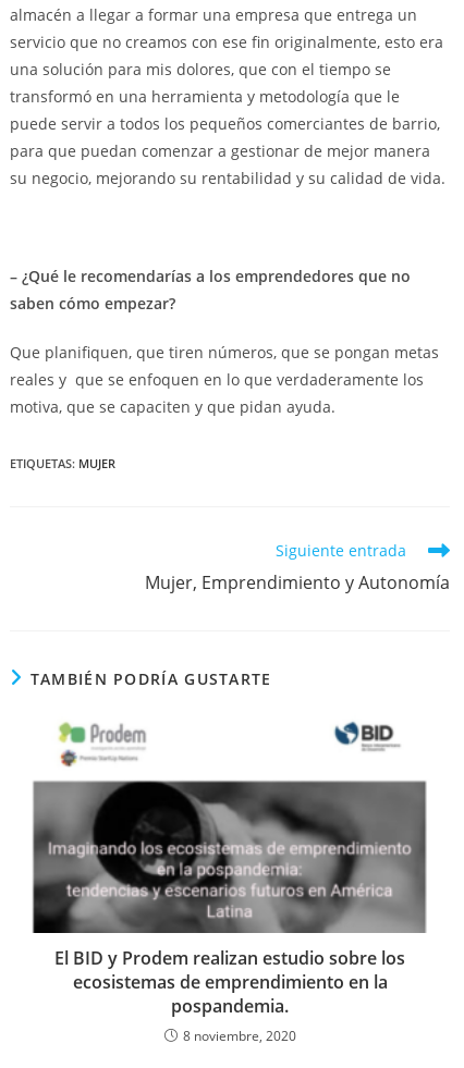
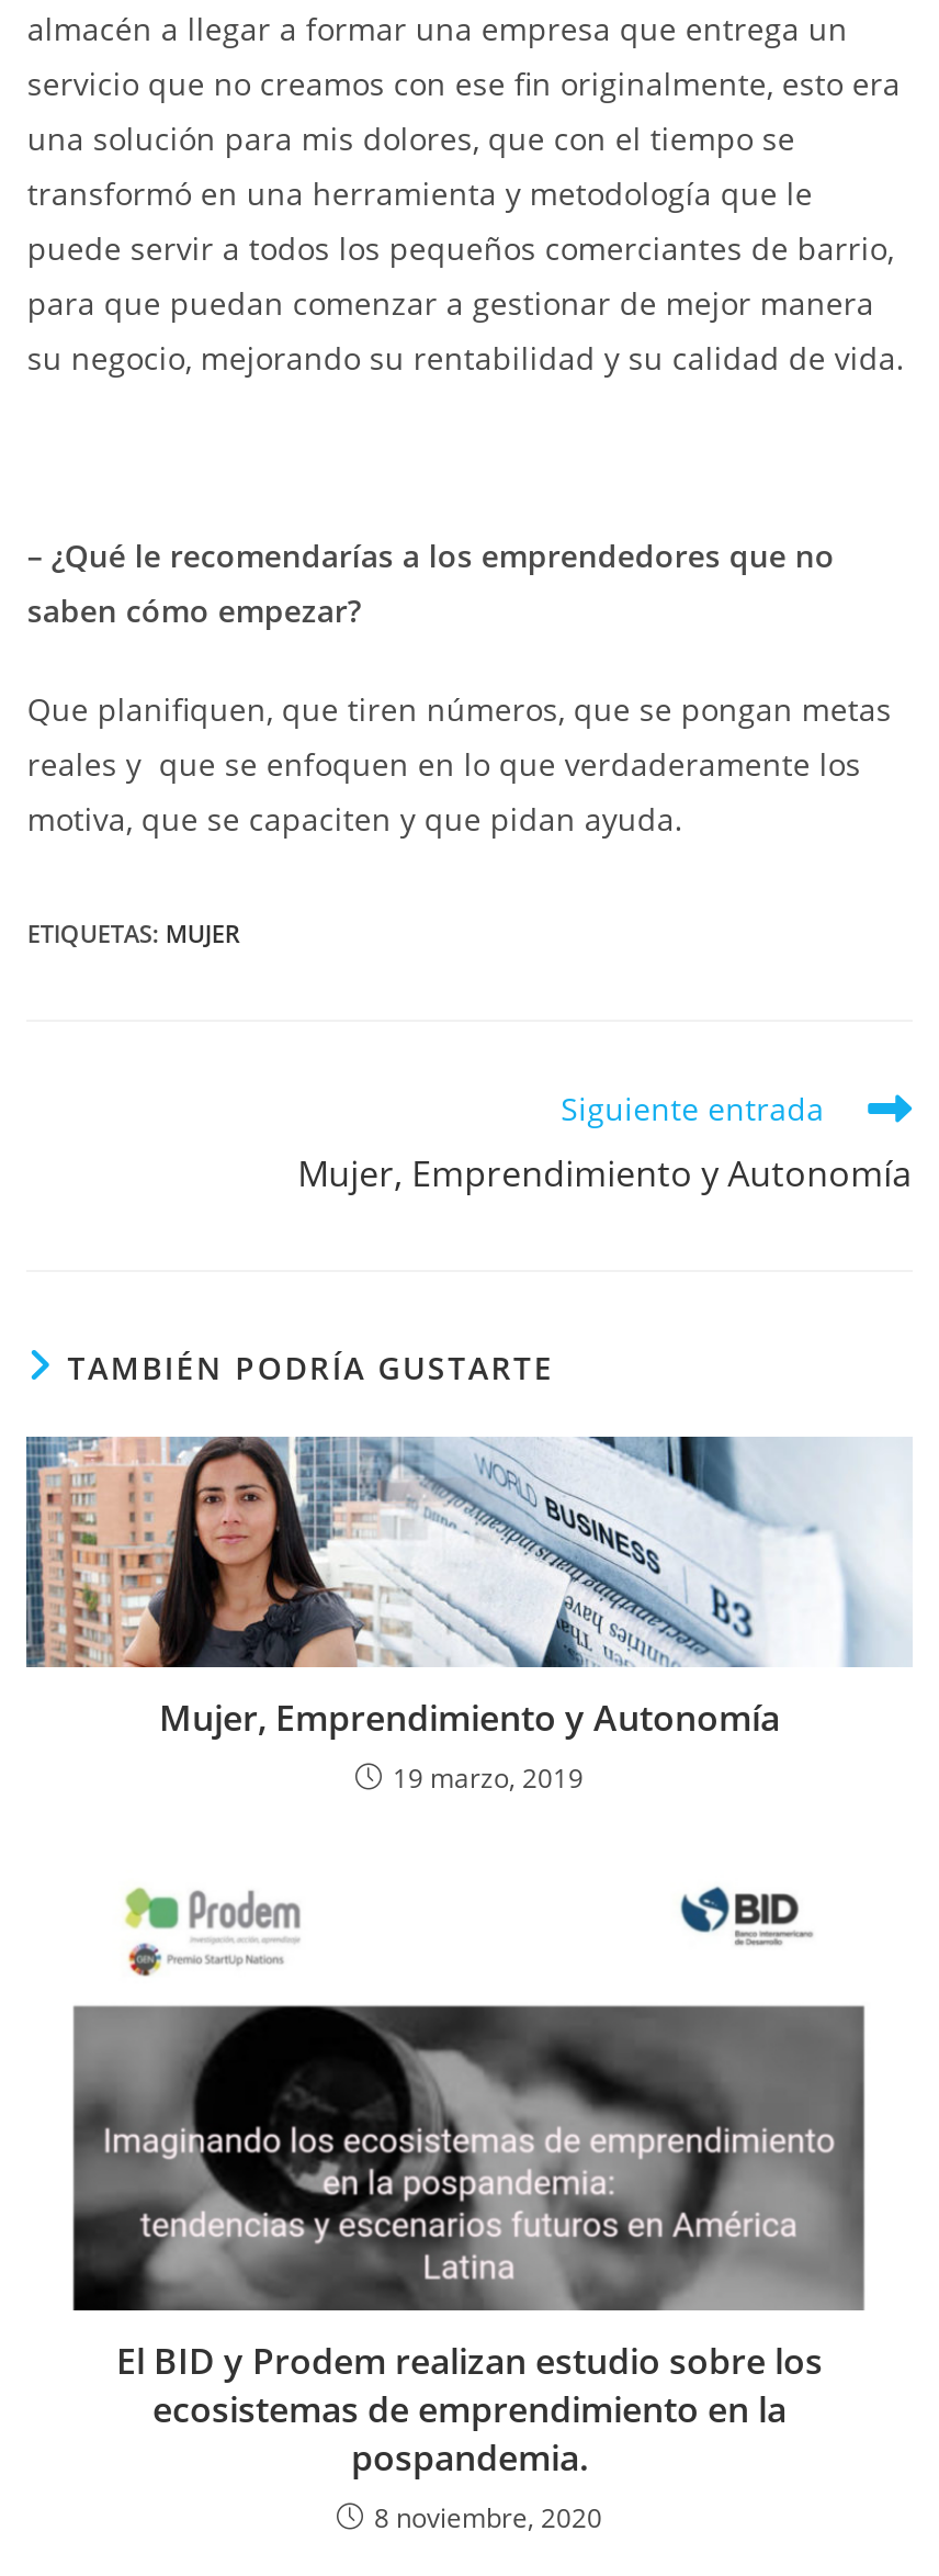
none -> [24,1436,910,1797] [image] | Mujer, Emprendimiento y Autonomía | 19 marzo, 2019

